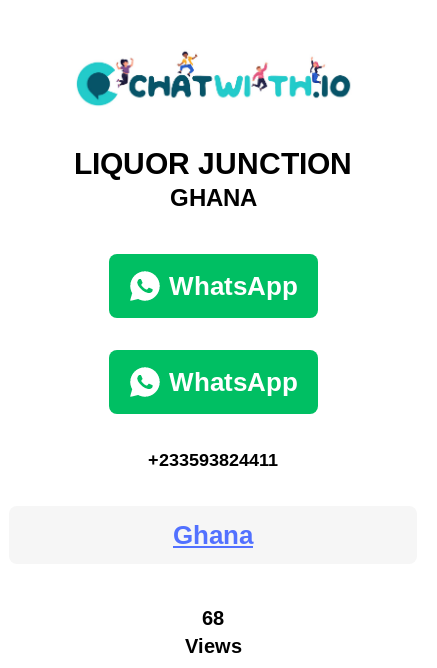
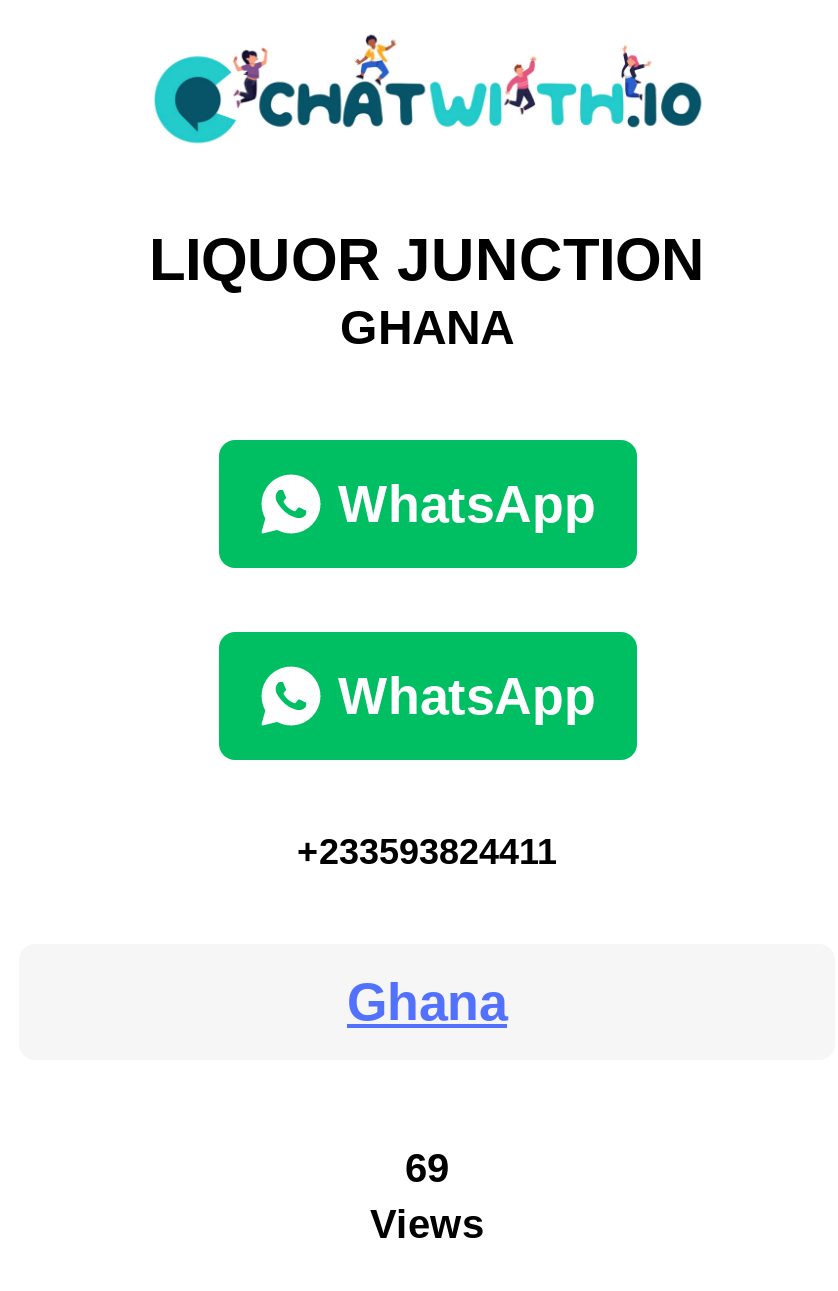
[202,607,224,629] 68 -> [405,1146,449,1190] 69

